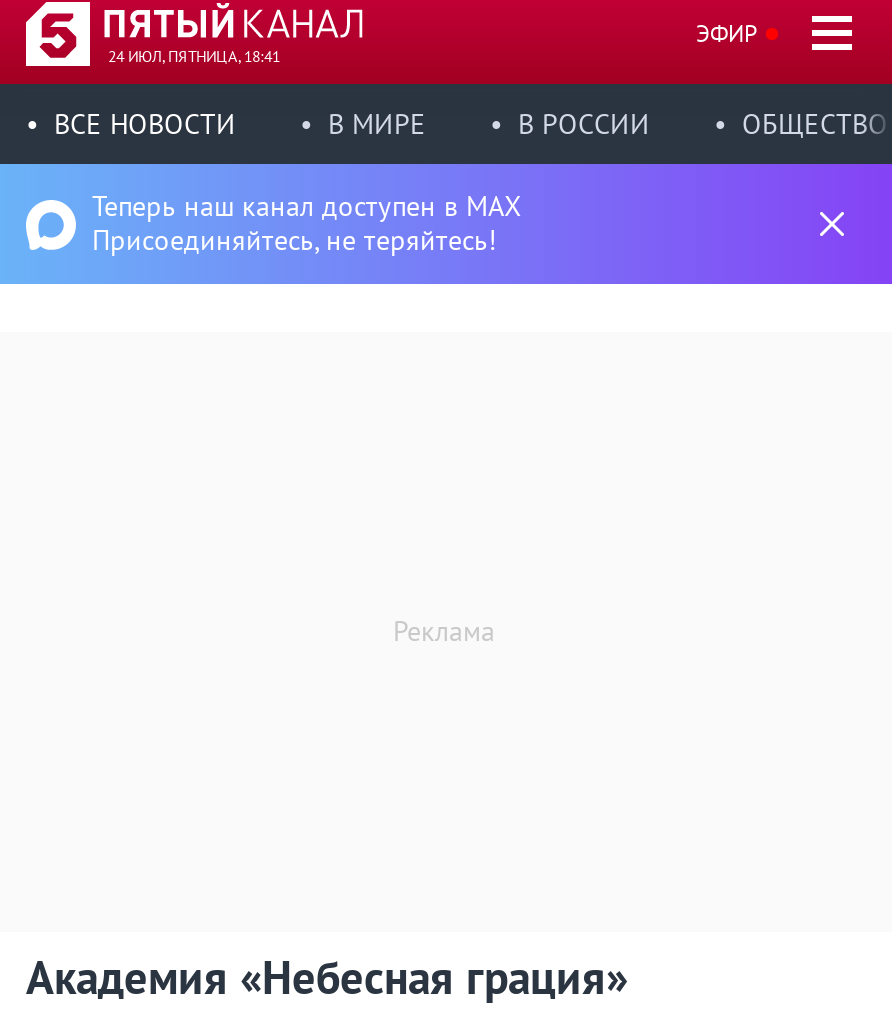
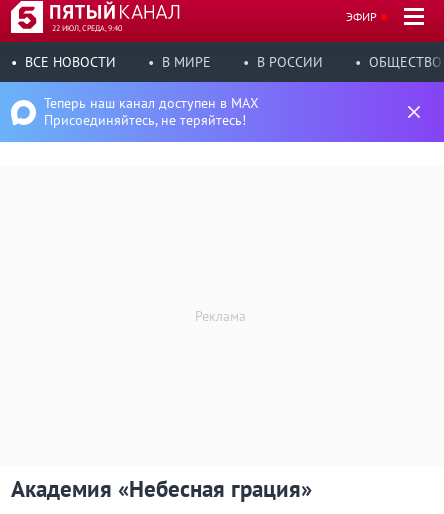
[108,46,280,66] 24 ИЮЛ, ПЯТНИЦА, 18:41 -> [52,23,122,33] 22 ИЮЛ, СРЕДА, 9:40

